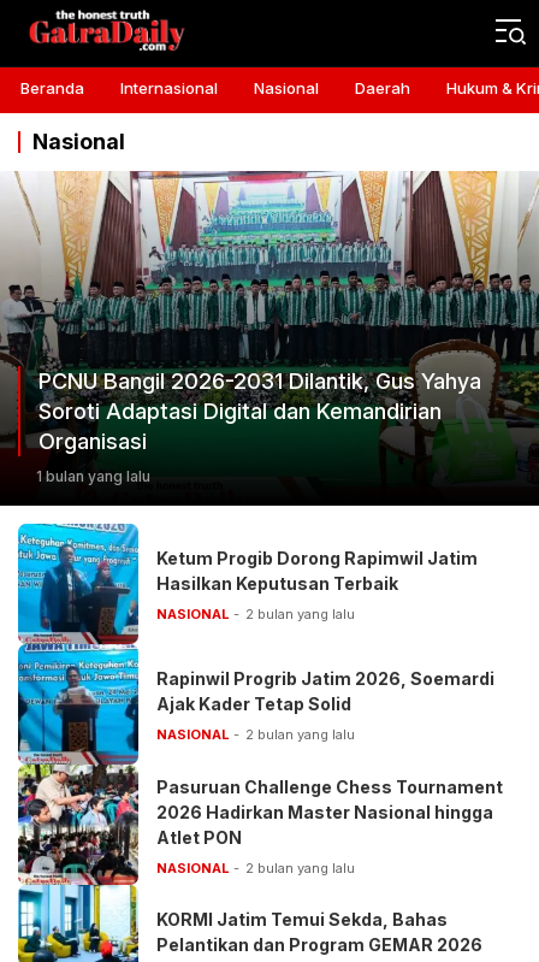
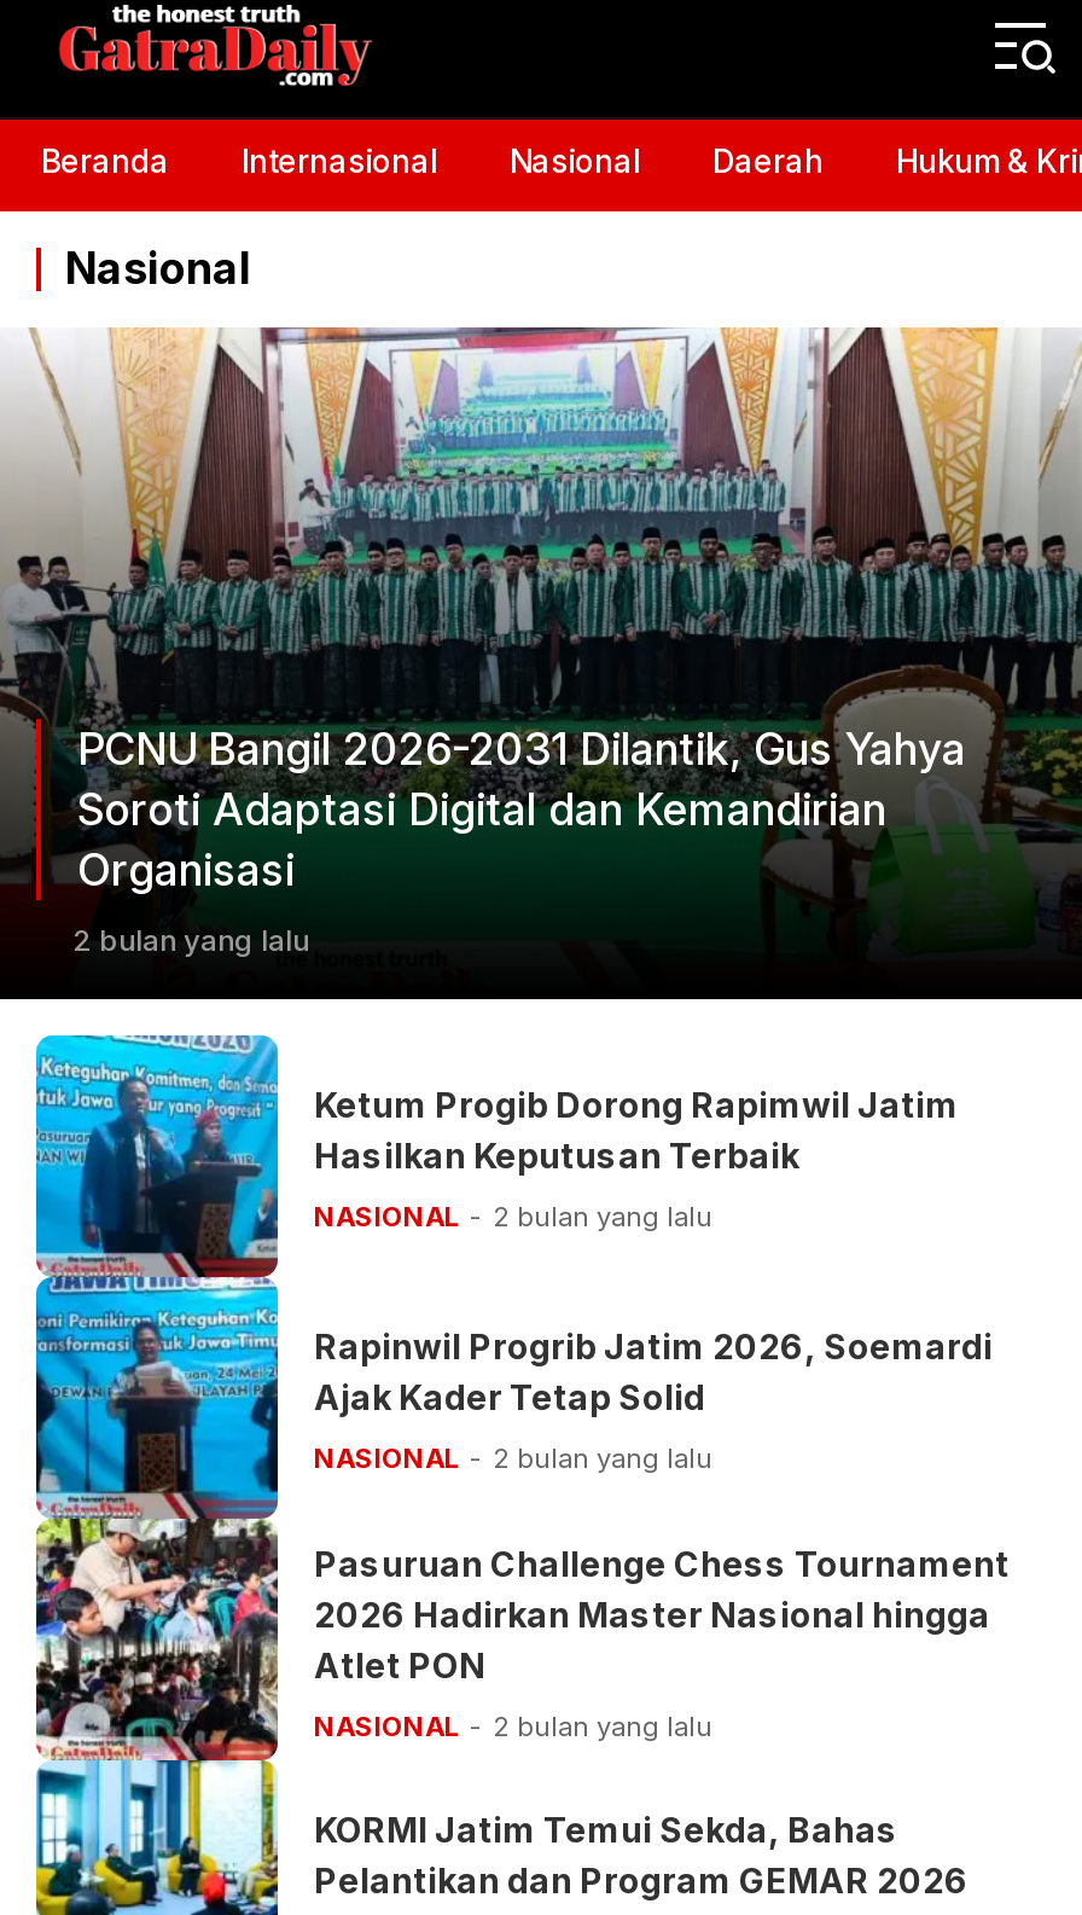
[36,467,150,485] 1 bulan yang lalu -> [72,921,309,958] 2 bulan yang lalu

